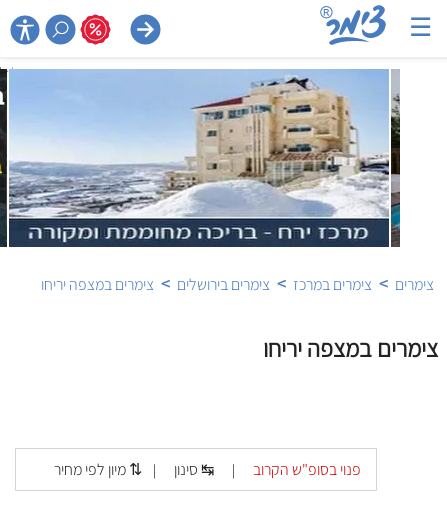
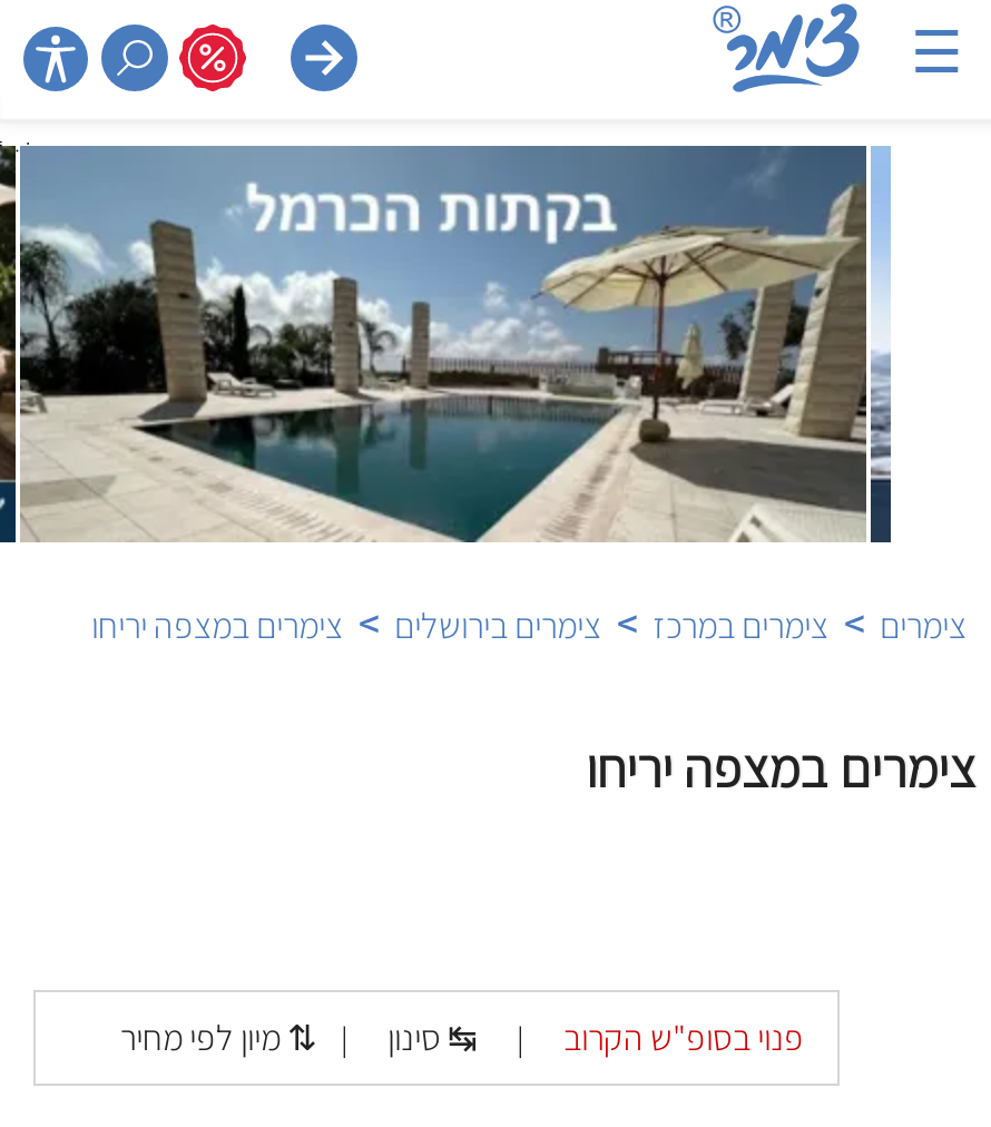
[3,69,401,248] [image] -> [7,146,893,545] [image]

